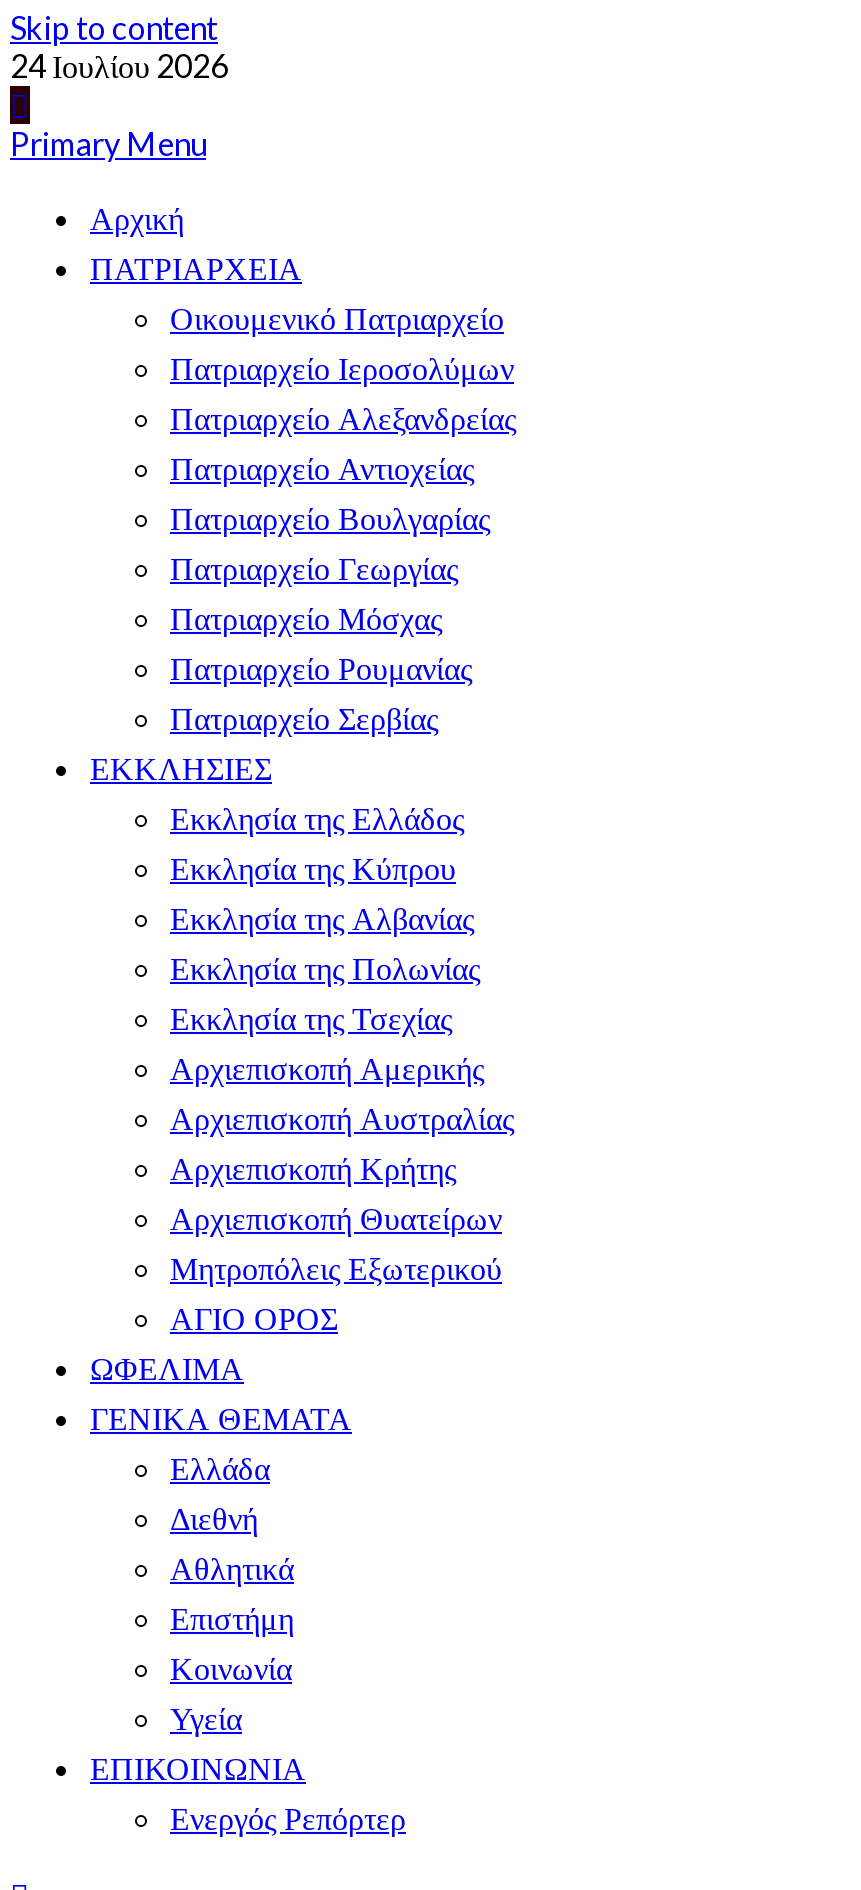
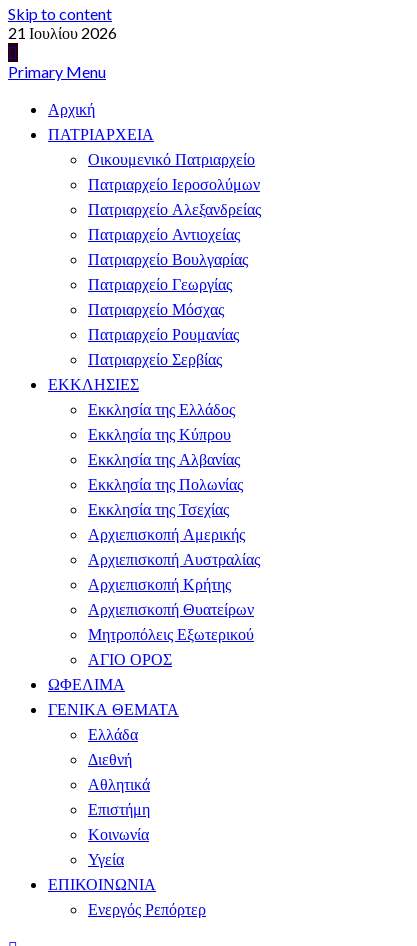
[10,46,228,84] 24 Ιουλίου 2026 -> [8,23,117,42] 21 Ιουλίου 2026

